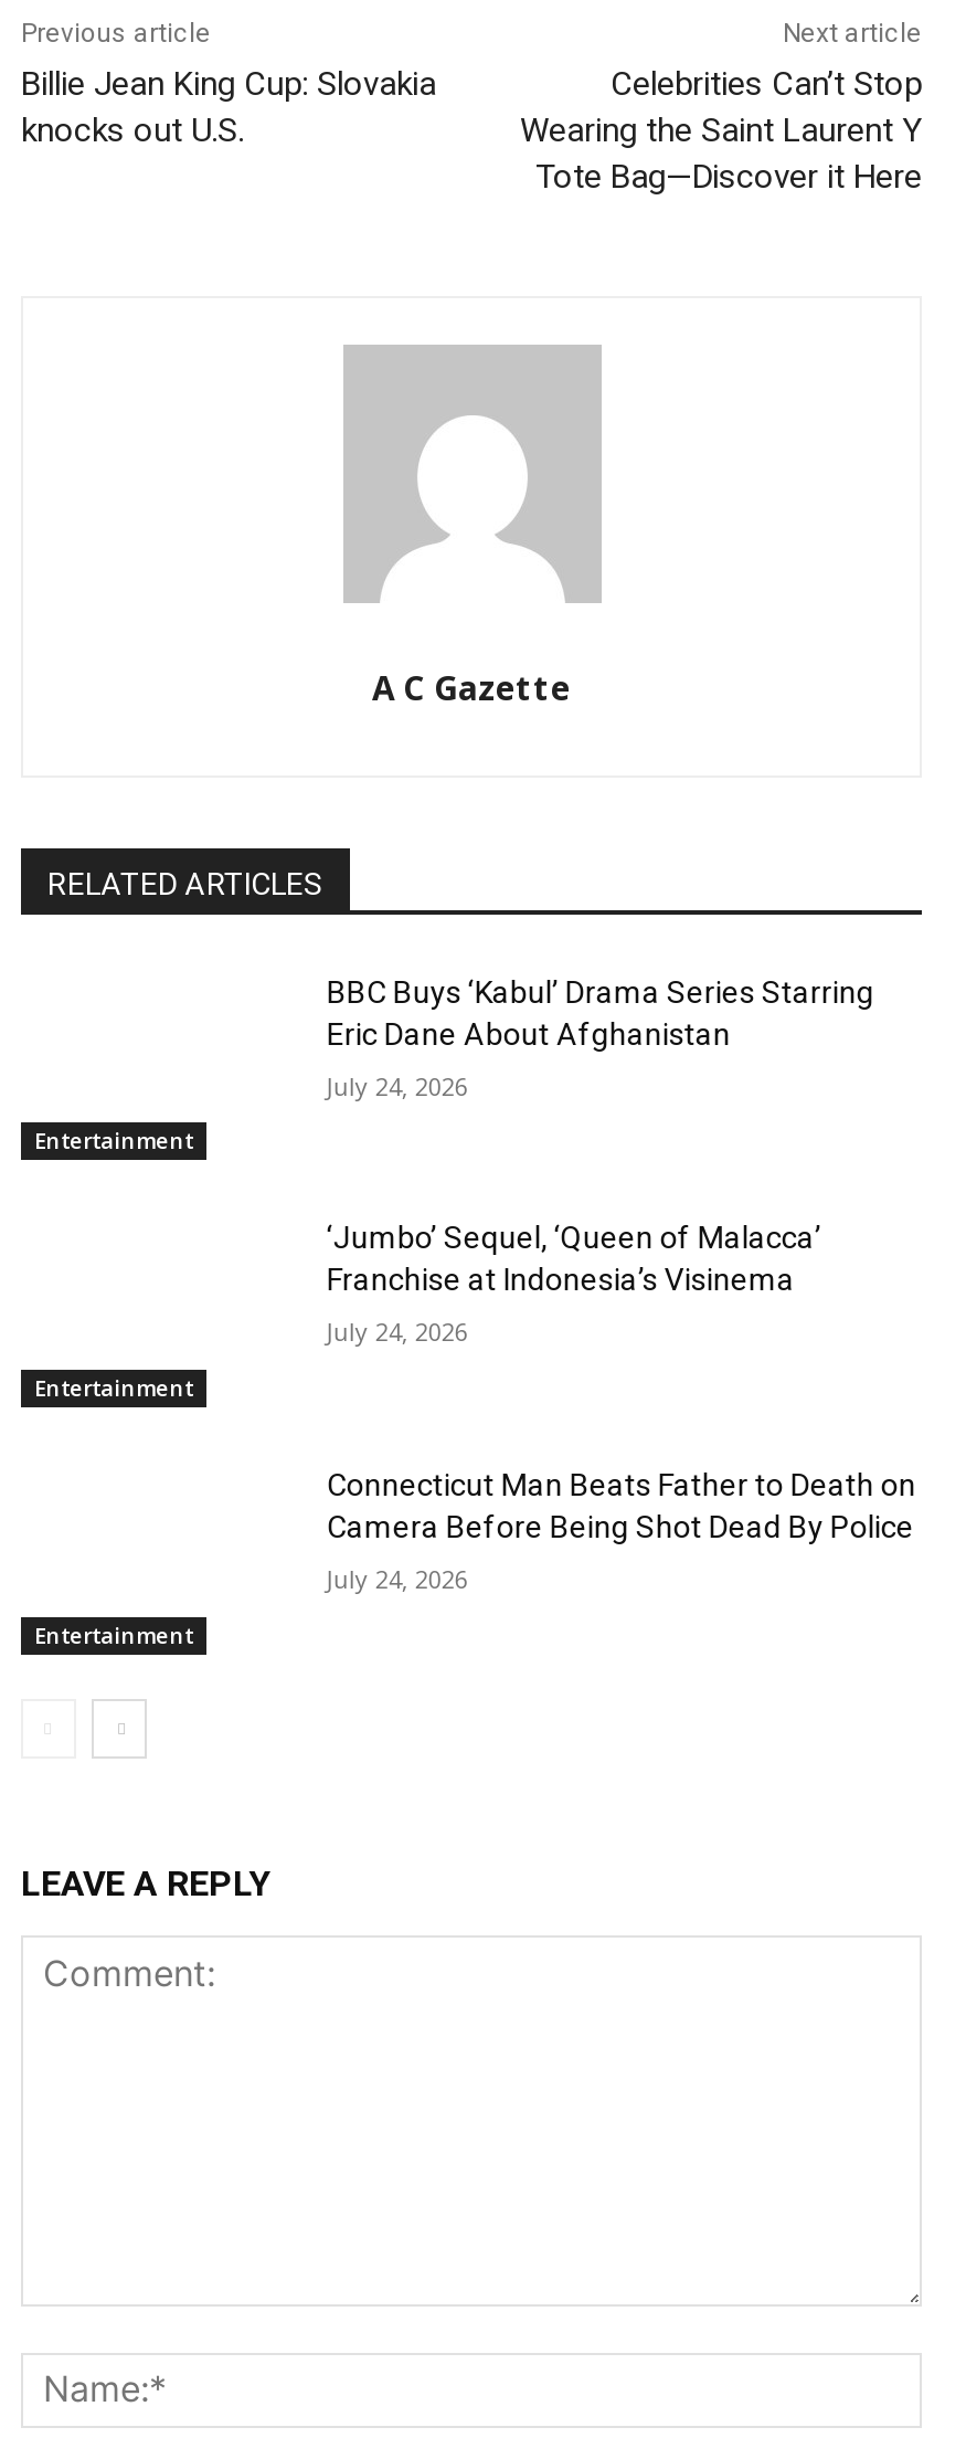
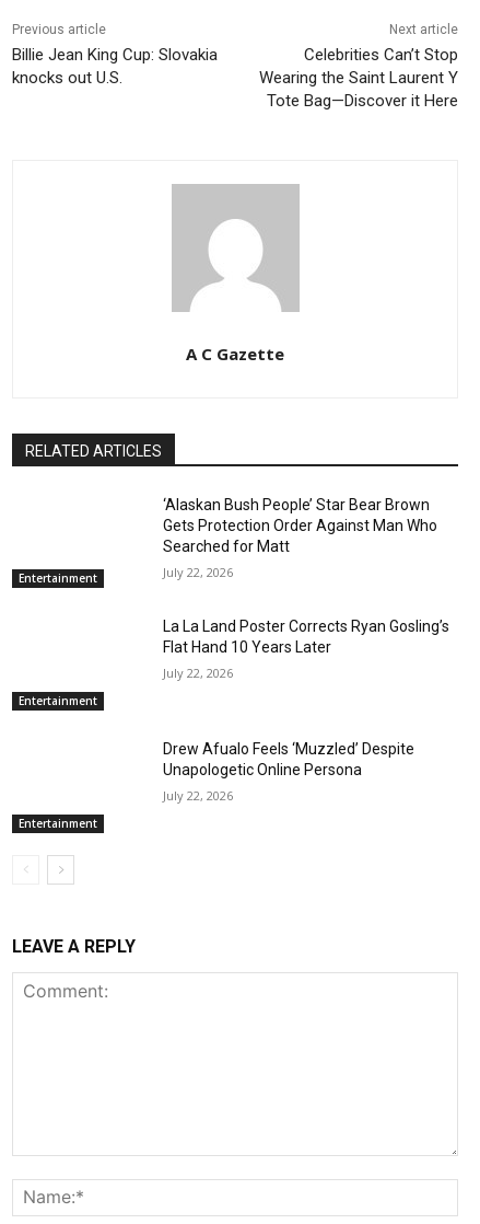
[327,974,874,1051] BBC Buys ‘Kabul’ Drama Series Starring | Eric Dane About Afghanistan -> [163,496,438,555] ‘Alaskan Bush People’ Star Bear Brown | Gets Protection Order Against Man Who | Searched for Matt
[327,1069,468,1102] July 24, 2026 -> [163,564,233,580] July 22, 2026
[327,1221,821,1298] ‘Jumbo’ Sequel, ‘Queen of Malacca’ | Franchise at Indonesia’s Visinema -> [163,618,450,656] La La Land Poster Corrects Ryan Gosling’s | Flat Hand 10 Years Later
[327,1316,468,1349] July 24, 2026 -> [163,665,233,682] July 22, 2026
[327,1467,916,1545] Connecticut Man Beats Father to Death on | Camera Before Being Shot Dead By Police -> [163,740,415,779] Drew Afualo Feels ‘Muzzled’ Despite | Unapologetic Online Persona
[327,1562,468,1595] July 24, 2026 -> [163,787,233,804] July 22, 2026

